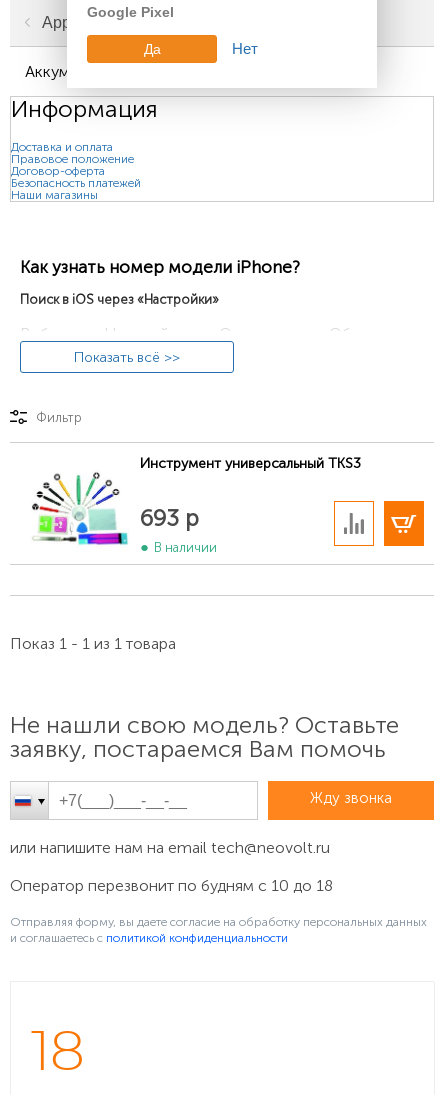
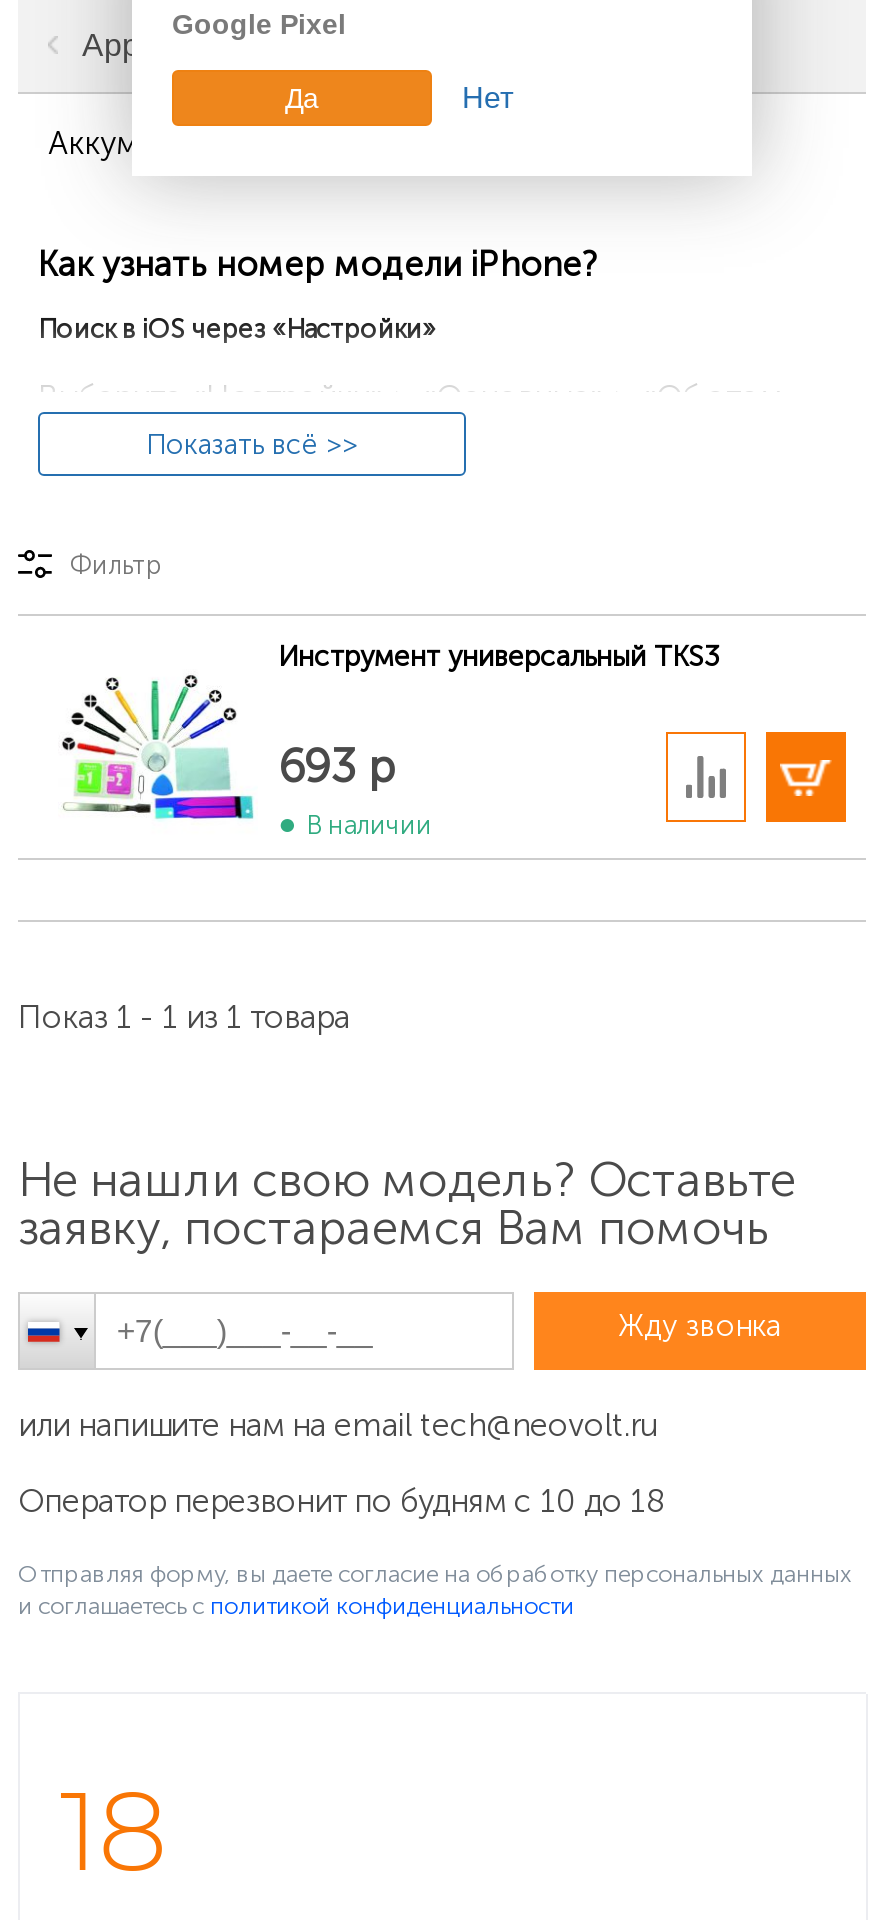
[11,94,158,202] Информация | Доставка и оплата | Правовое положение | Договор-оферта | Безопасность платежей | Наши магазины -> none

